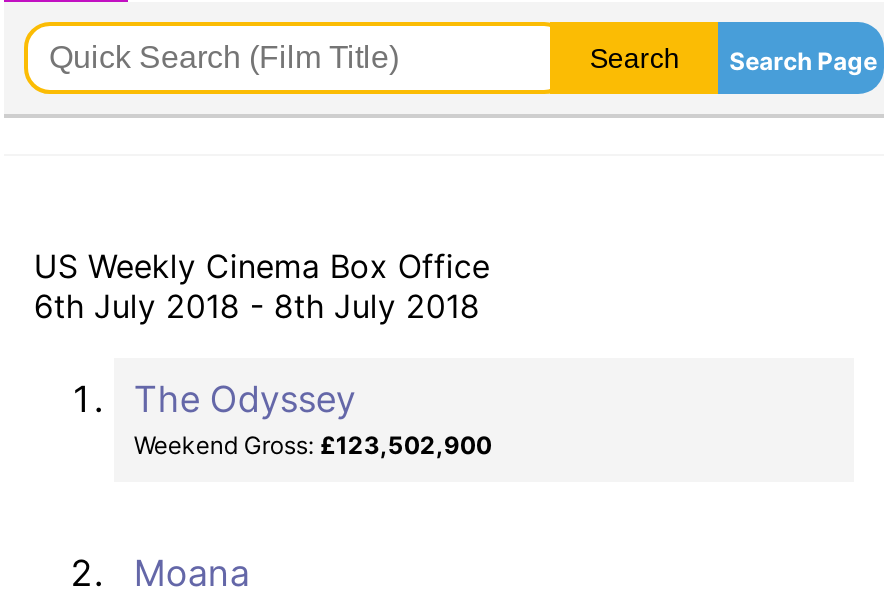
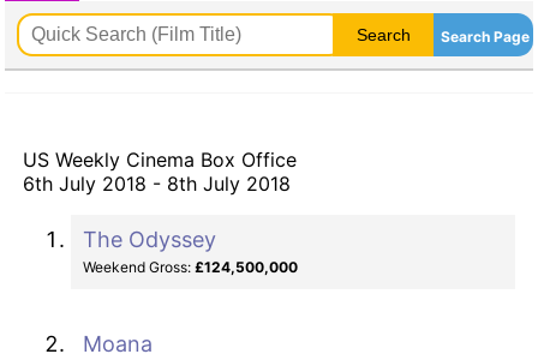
[134,430,492,460] Weekend Gross: £123,502,900 -> [83,258,298,276] Weekend Gross: £124,500,000

